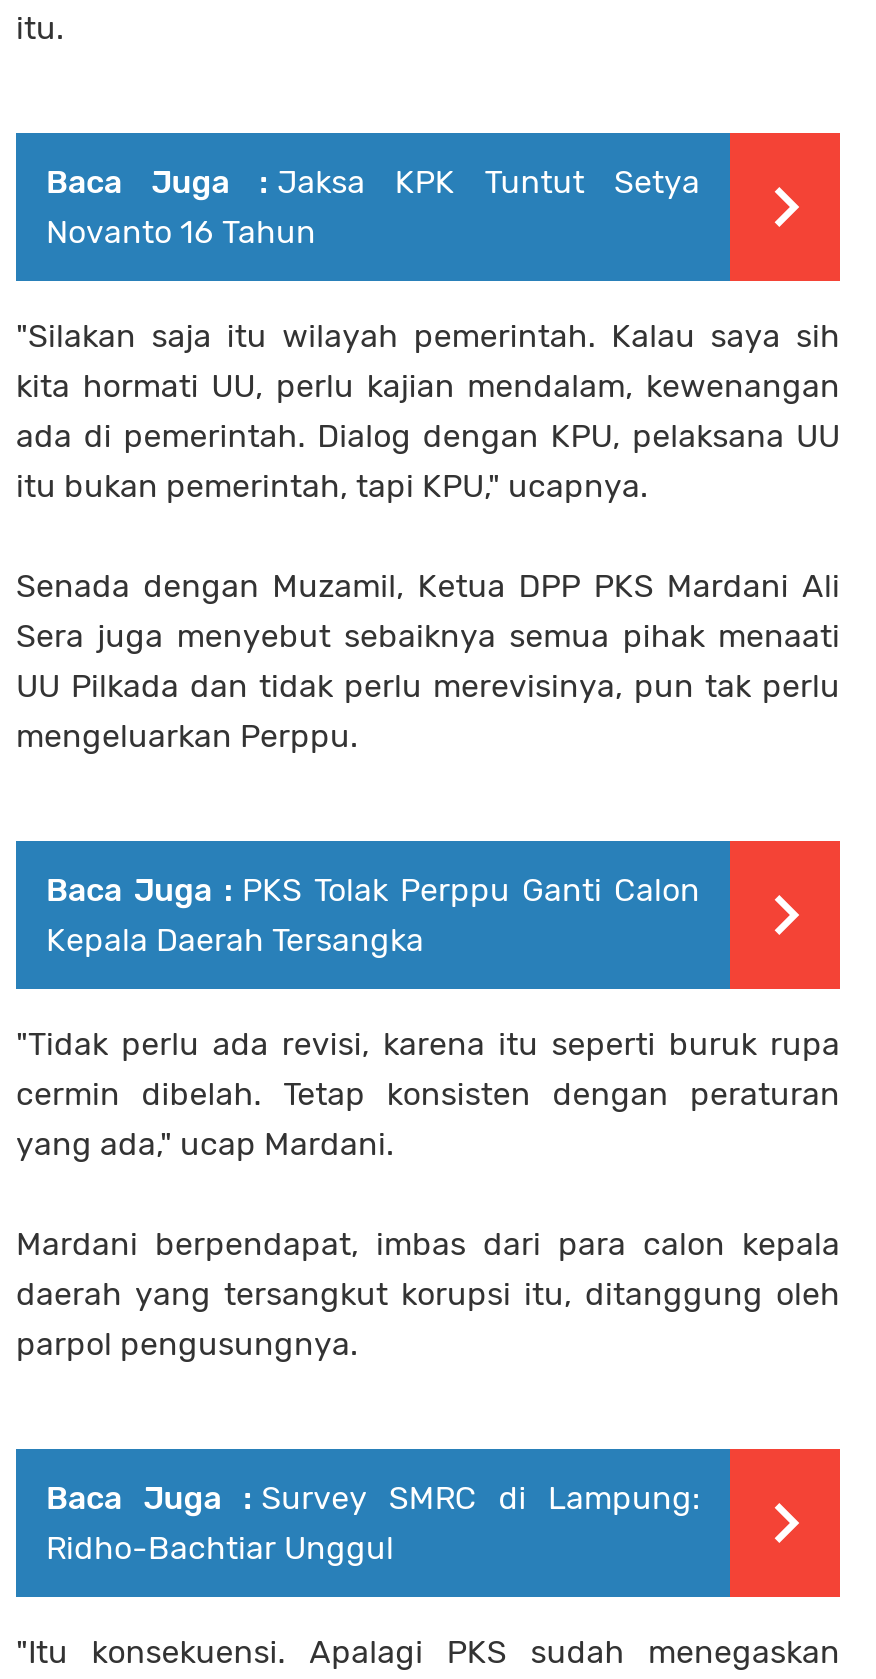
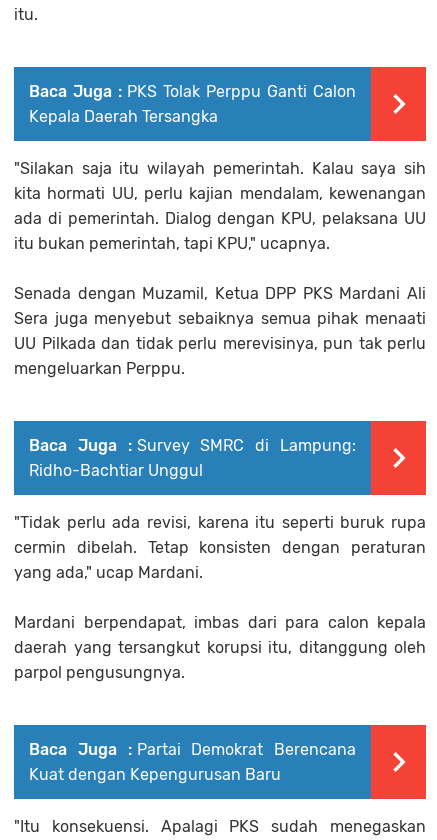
[46,163,700,251] Baca Juga : Jaksa KPK Tuntut Setya | Novanto 16 Tahun -> none
moved [46,871,700,959] -> [29,82,356,126]: Baca Juga : PKS Tolak Perppu Ganti Calon | Kepala Daerah Tersangka
none -> [29,740,356,784] Baca Juga : Partai Demokrat Berencana | Kuat dengan Kepengurusan Baru
moved [46,1479,700,1567] -> [29,436,356,480]: Baca Juga : Survey SMRC di Lampung: | Ridho-Bachtiar Unggul

